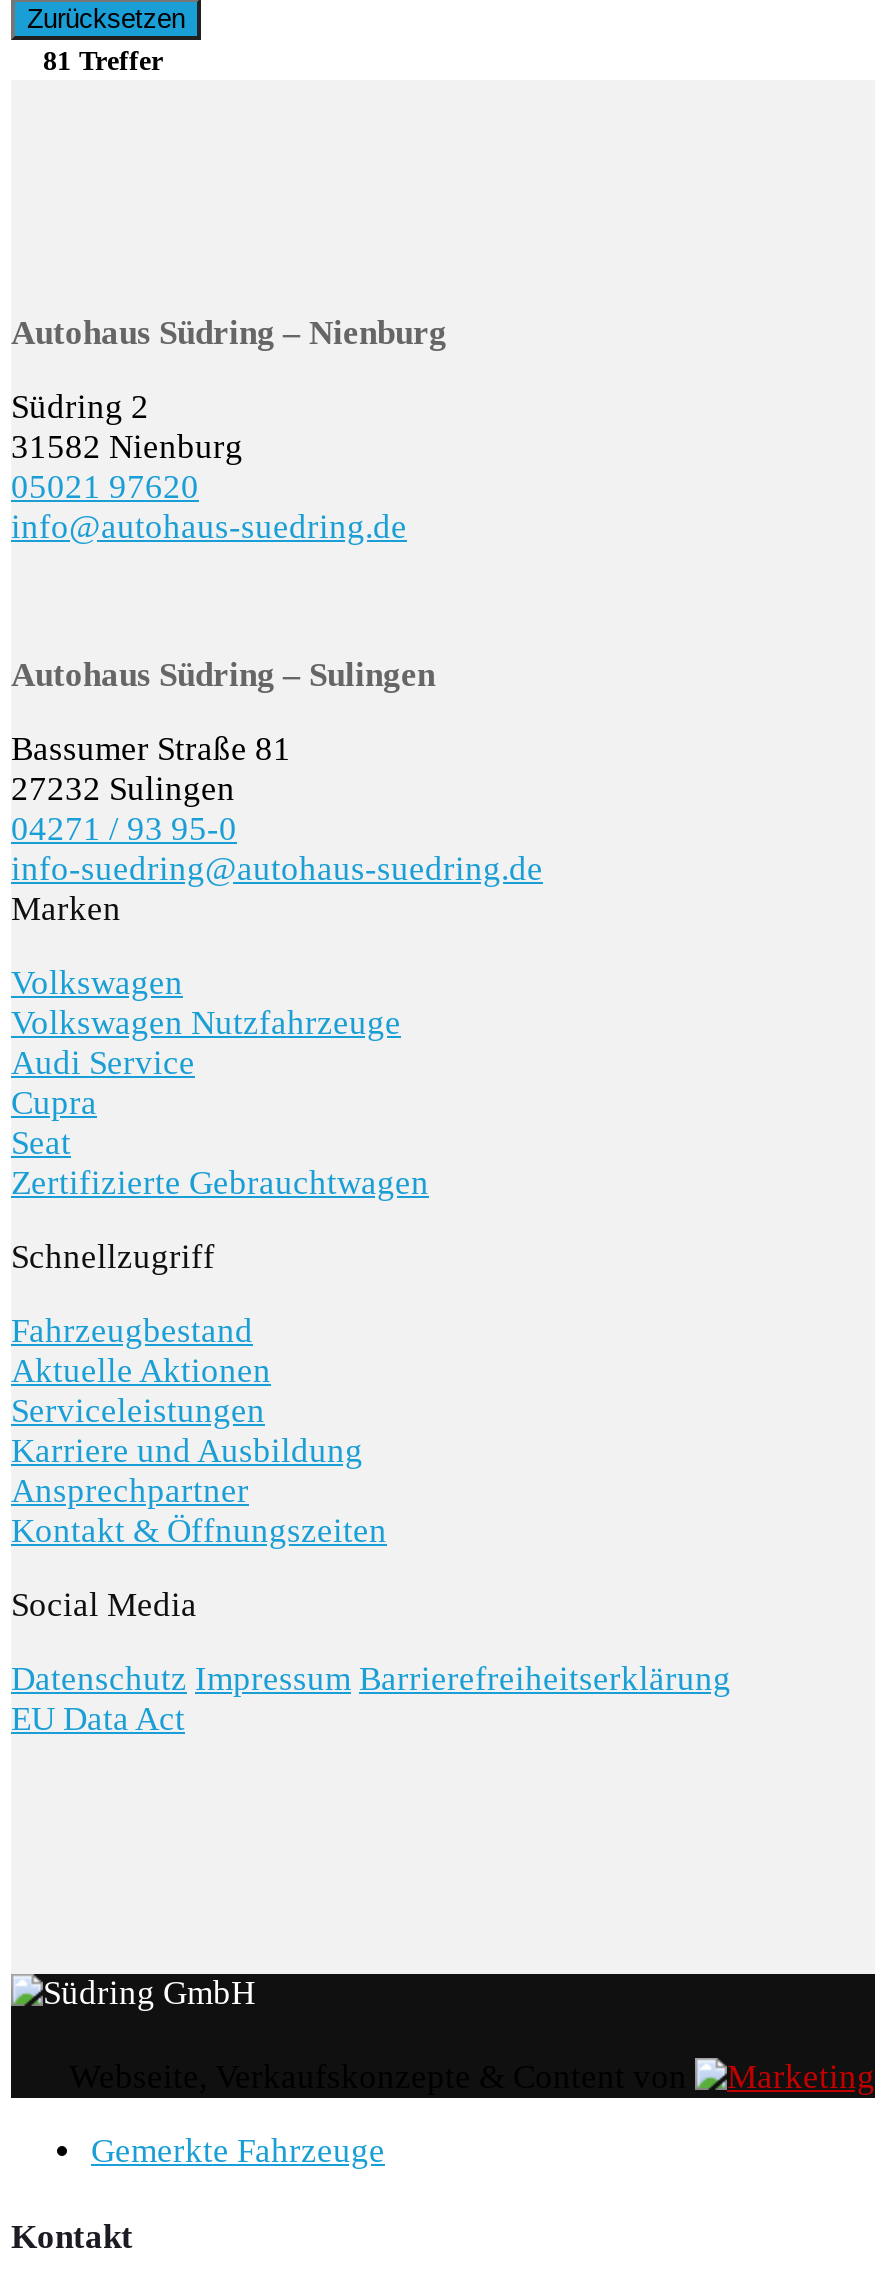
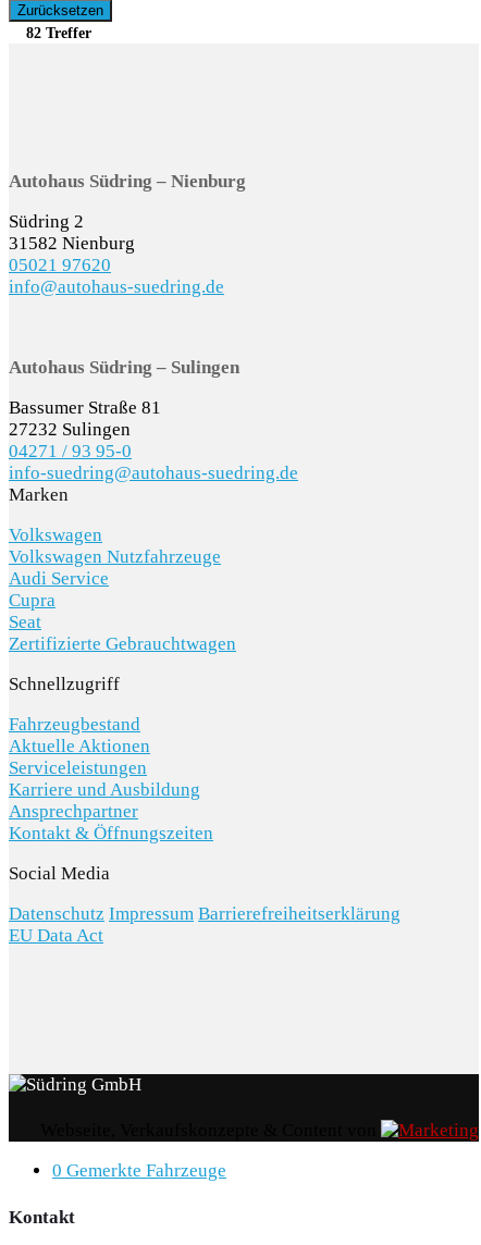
[11,47,163,77] 81 Treffer -> [9,25,91,42] 82 Treffer
[91,2133,385,2171] Gemerkte Fahrzeuge -> [52,1160,226,1181] 0 Gemerkte Fahrzeuge

